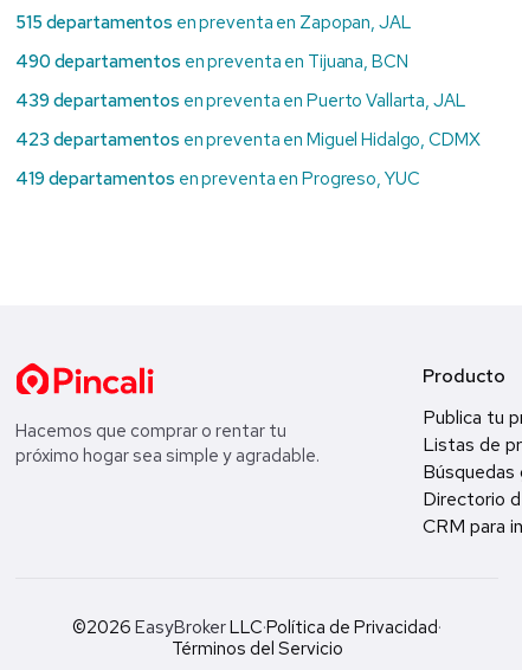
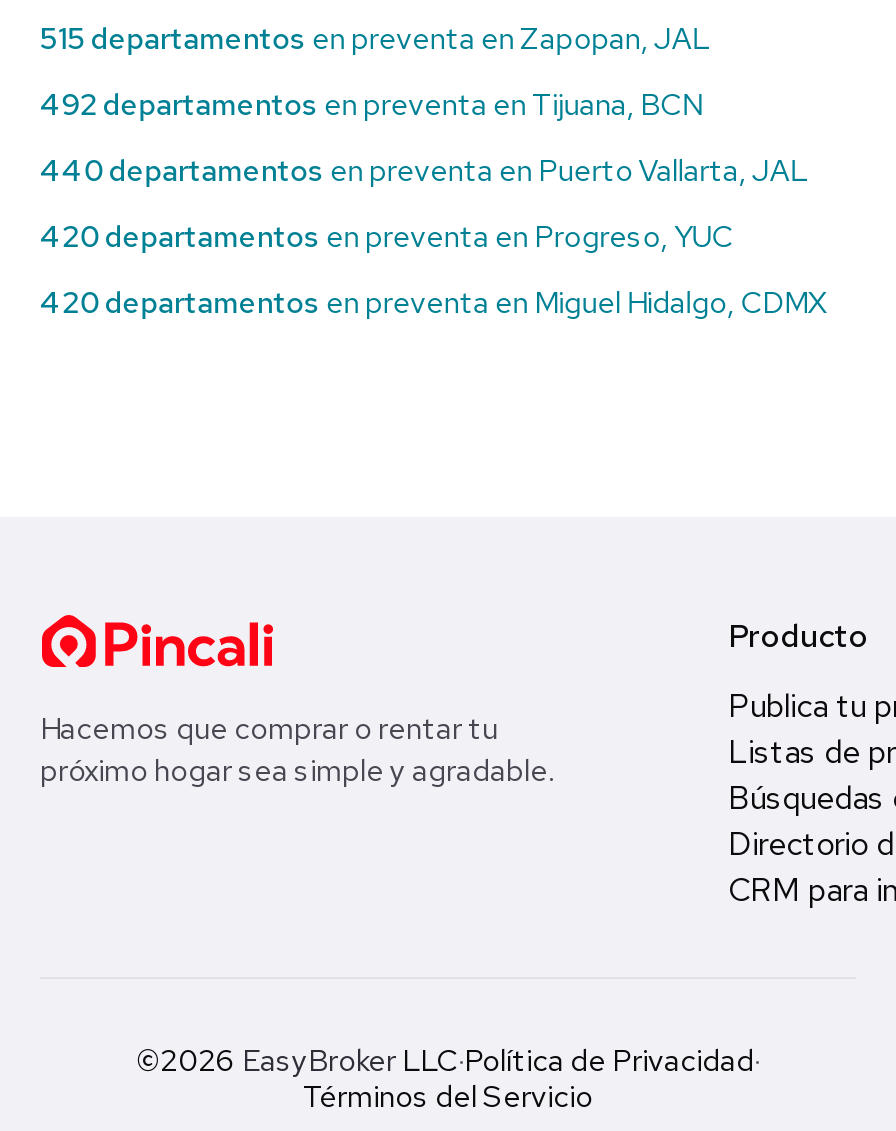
[15,49,408,73] 490 departamentos en preventa en Tijuana, BCN -> [40,84,701,124] 492 departamentos en preventa en Tijuana, BCN
[15,88,466,112] 439 departamentos en preventa en Puerto Vallarta, JAL -> [40,150,807,190] 440 departamentos en preventa en Puerto Vallarta, JAL
[15,127,480,151] 423 departamentos en preventa en Miguel Hidalgo, CDMX -> [40,216,733,256] 420 departamentos en preventa en Progreso, YUC
[15,167,420,190] 419 departamentos en preventa en Progreso, YUC -> [40,282,827,322] 420 departamentos en preventa en Miguel Hidalgo, CDMX

